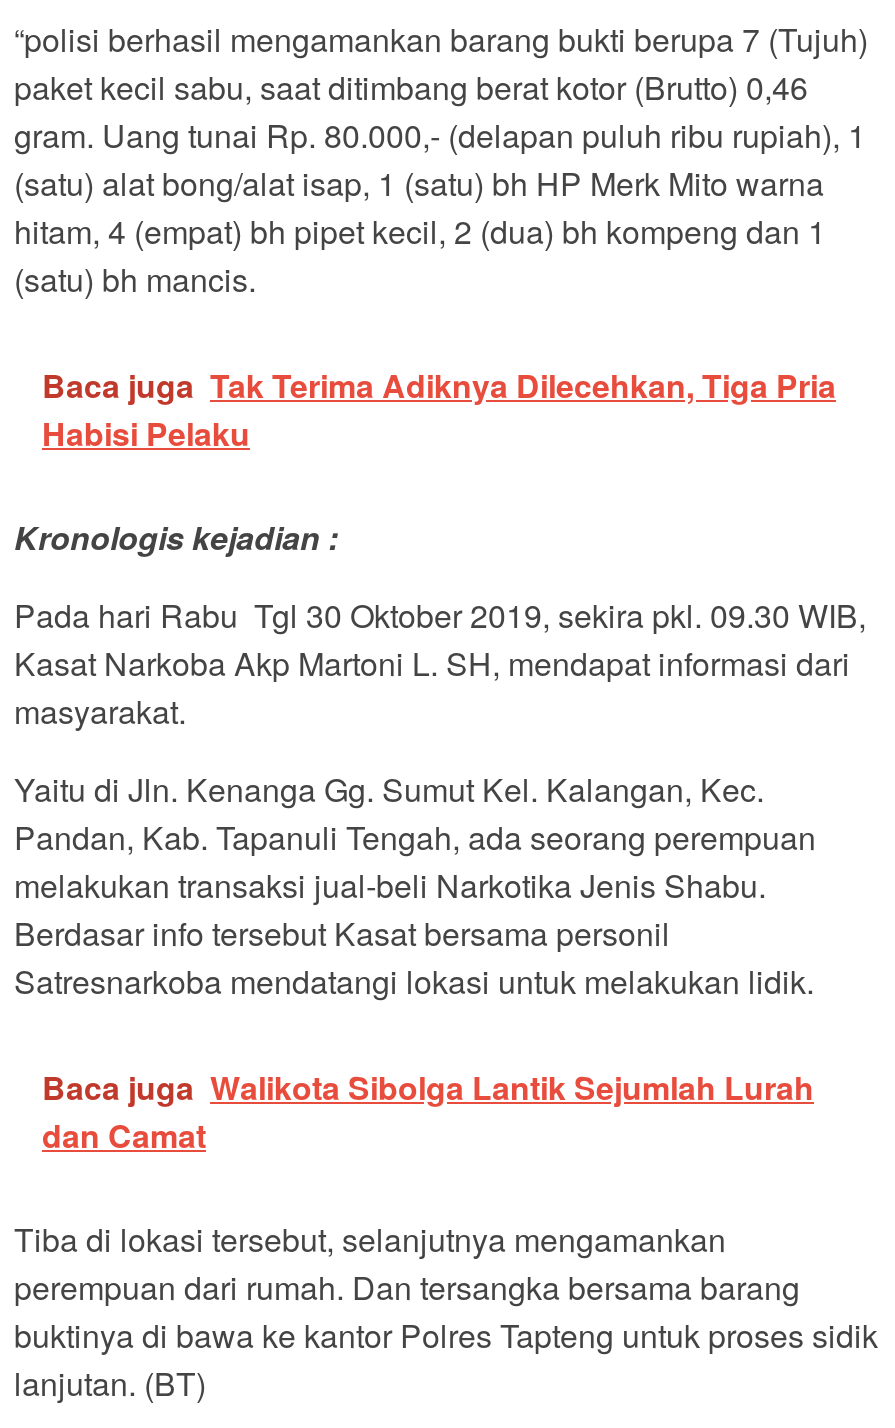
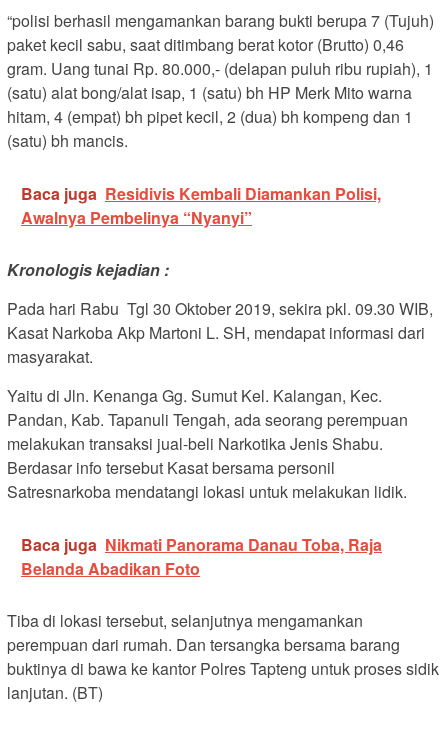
[42,362,836,456] Baca juga Tak Terima Adiknya Dilecehkan, Tiga Pria | Habisi Pelaku -> [21,182,381,229] Baca juga Residivis Kembali Diamankan Polisi, | Awalnya Pembelinya “Nyanyi”
[42,1064,814,1158] Baca juga Walikota Sibolga Lantik Sejumlah Lurah | dan Camat -> [21,533,382,580] Baca juga Nikmati Panorama Danau Toba, Raja | Belanda Abadikan Foto

